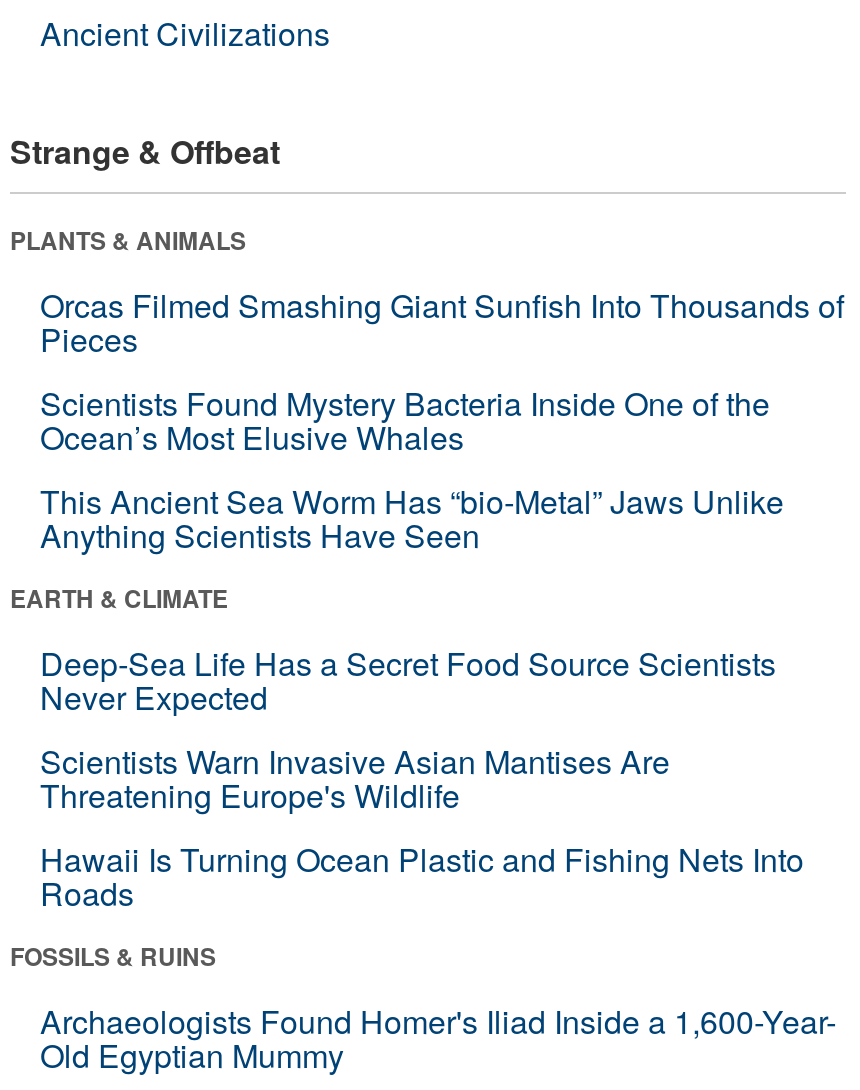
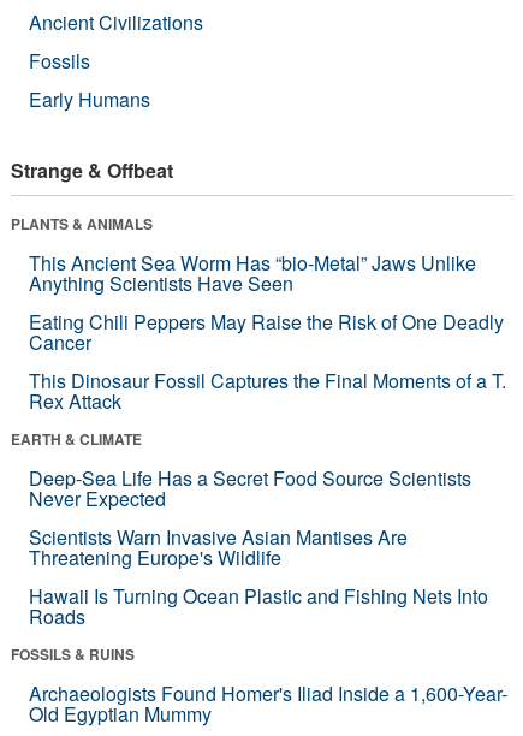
none -> [29,47,150,113] Fossils | Early Humans
[40,282,844,460] Orcas Filmed Smashing Giant Sunfish Into Thousands of | Pieces | Scientists Found Mystery Bacteria Inside One of the | Ocean’s Most Elusive Whales -> none
moved [40,478,784,558] -> [29,249,476,297]: This Ancient Sea Worm Has “bio-Metal” Jaws Unlike | Anything Scientists Have Seen
none -> [29,308,506,415] Eating Chili Peppers May Raise the Risk of One Deadly | Cancer | This Dinosaur Fossil Captures the Final Moments of a T. | Rex Attack

